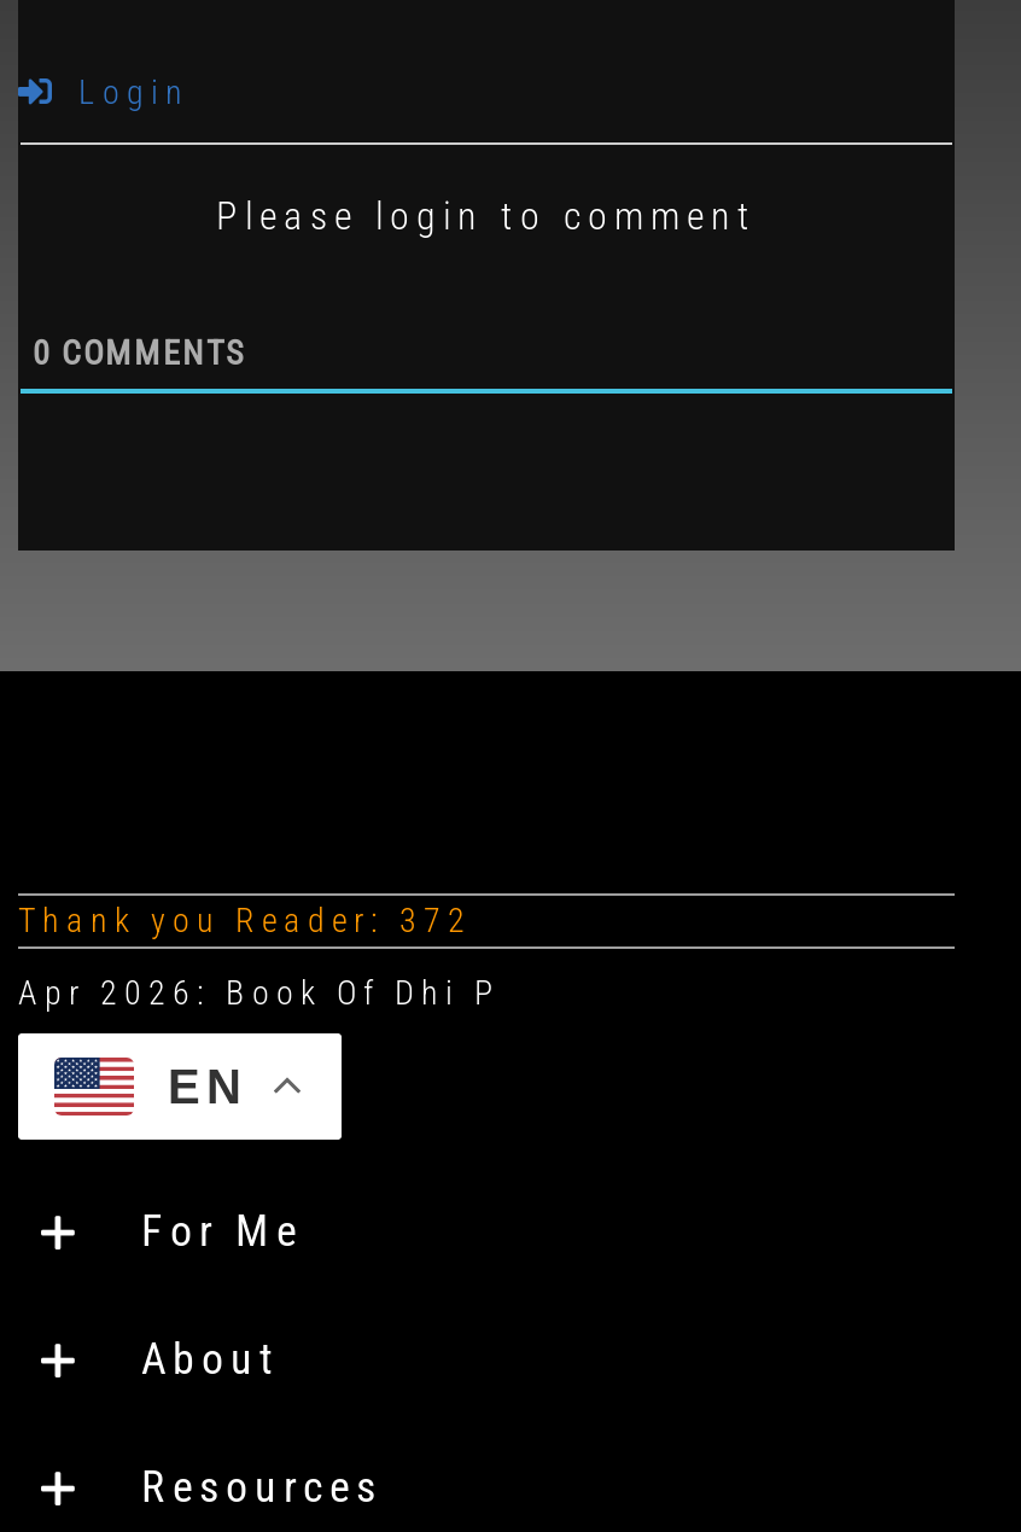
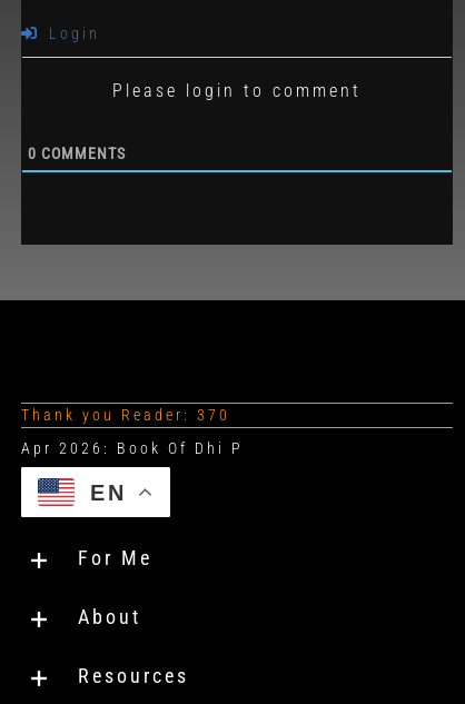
[18,899,472,938] Thank you Reader: 372 -> [21,406,230,424] Thank you Reader: 370

